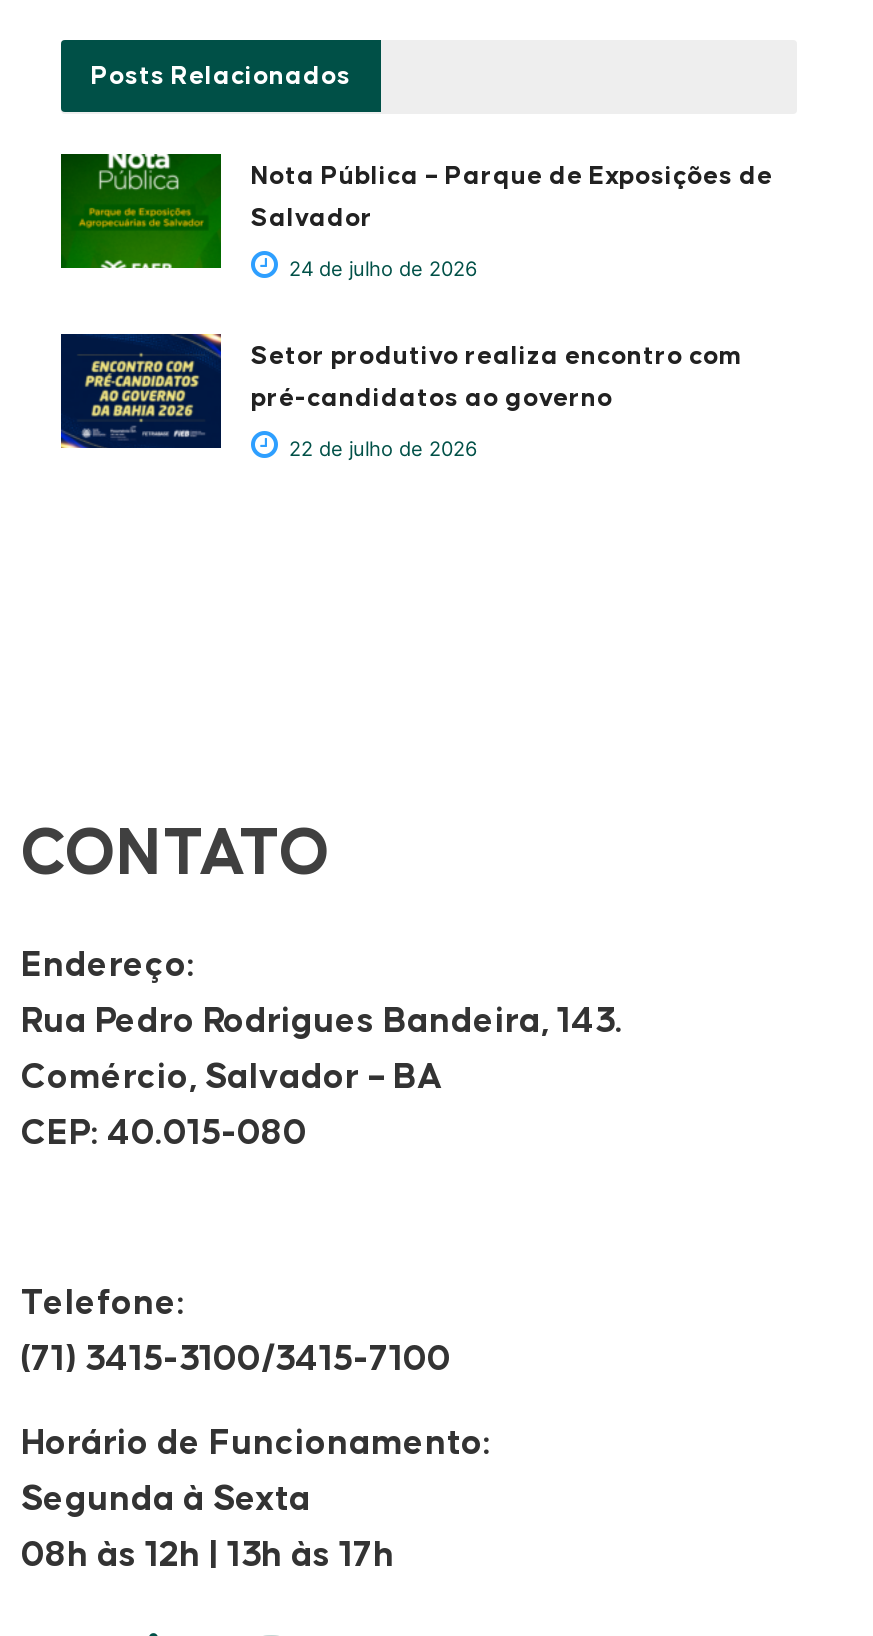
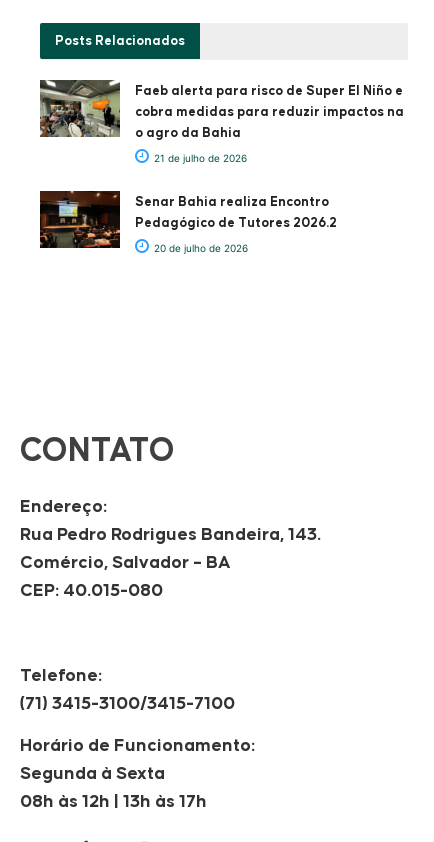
[59,152,773,460] [image] | Nota Pública – Parque de Exposições de | Salvador | 24 de julho de 2026 | Setor produtivo realiza encontro com | pré-candidatos ao governo | 22 de julho de 2026 -> [39,79,404,254] [image] | Faeb alerta para risco de Super El Niño e | cobra medidas para reduzir impactos na | o agro da Bahia | 21 de julho de 2026 | Senar Bahia realiza Encontro | Pedagógico de Tutores 2026.2 | 20 de julho de 2026
[59,332,223,450] [image] -> [39,190,121,249] [image]

